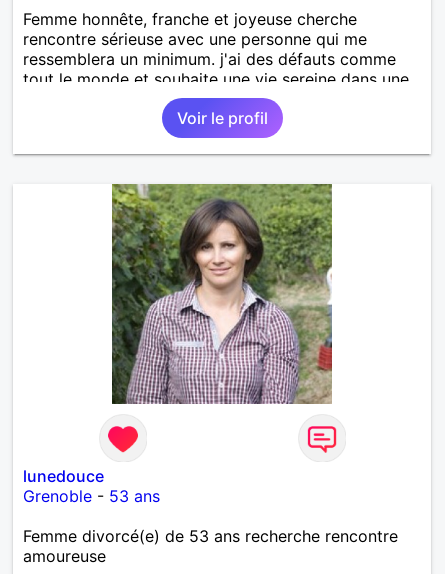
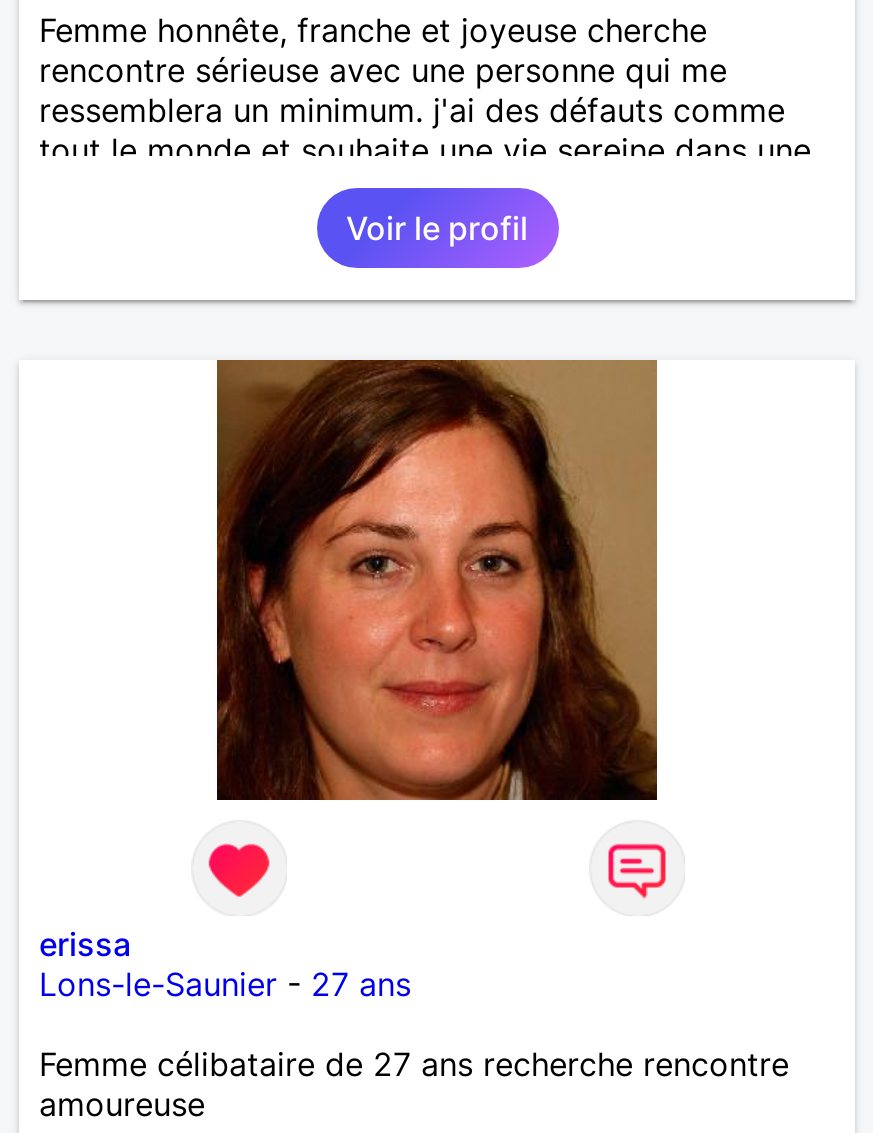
[111,183,333,405] [image] -> [217,358,659,802] [image]
[23,466,160,506] lunedouce | Grenoble - 53 ans -> [39,924,411,1004] erissa | Lons-le-Saunier - 27 ans
[23,526,398,546] Femme divorcé(e) de 53 ans recherche rencontre -> [39,1044,789,1084] Femme célibataire de 27 ans recherche rencontre

